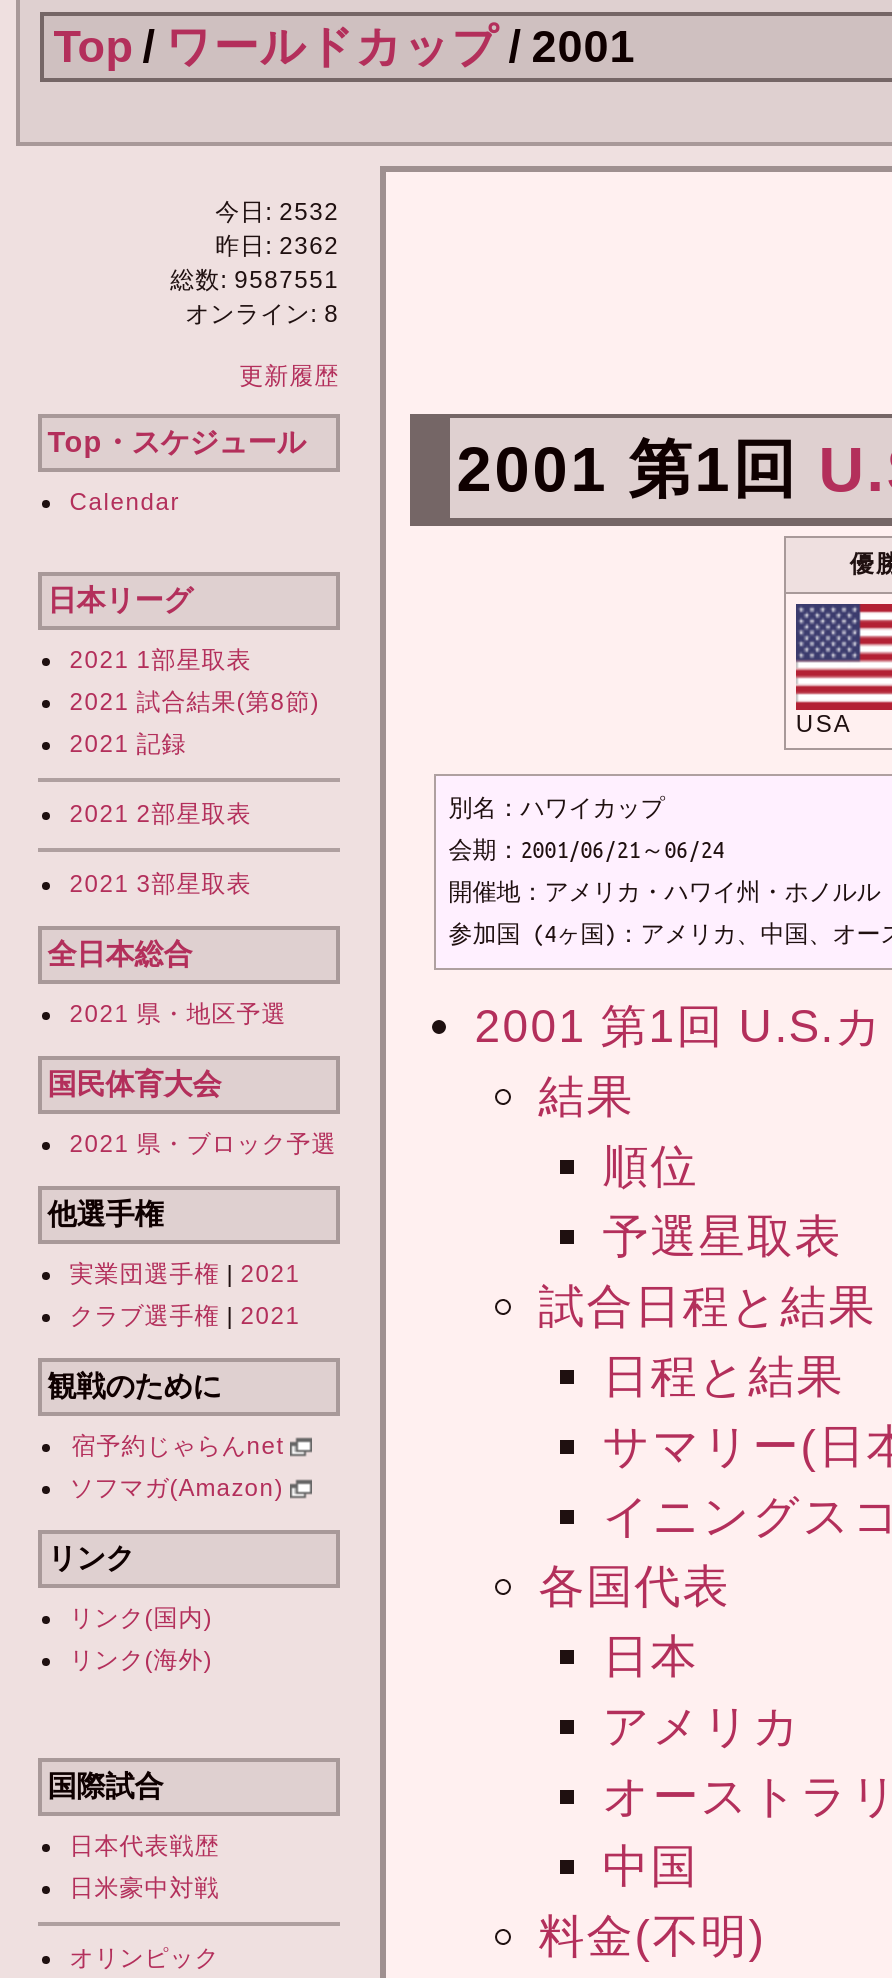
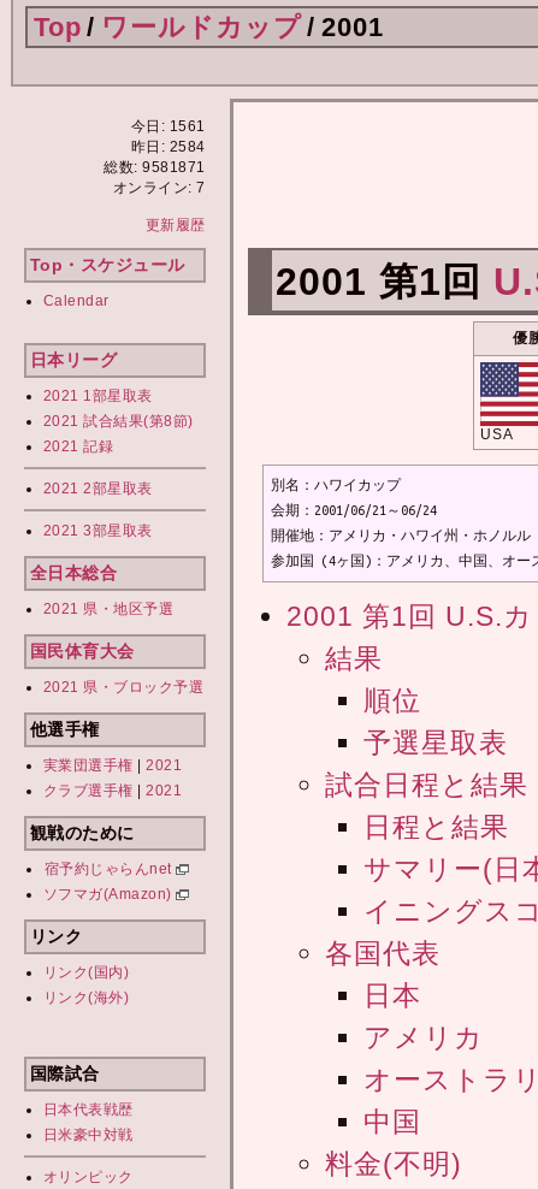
[215,198,339,226] 今日: 2532 -> [131,118,205,135] 今日: 1561
[215,232,339,260] 昨日: 2362 -> [131,138,205,155] 昨日: 2584
[170,266,339,294] 総数: 9587551 -> [104,159,205,175] 総数: 9581871
[185,300,339,328] オンライン: 8 -> [113,179,205,196] オンライン: 7

